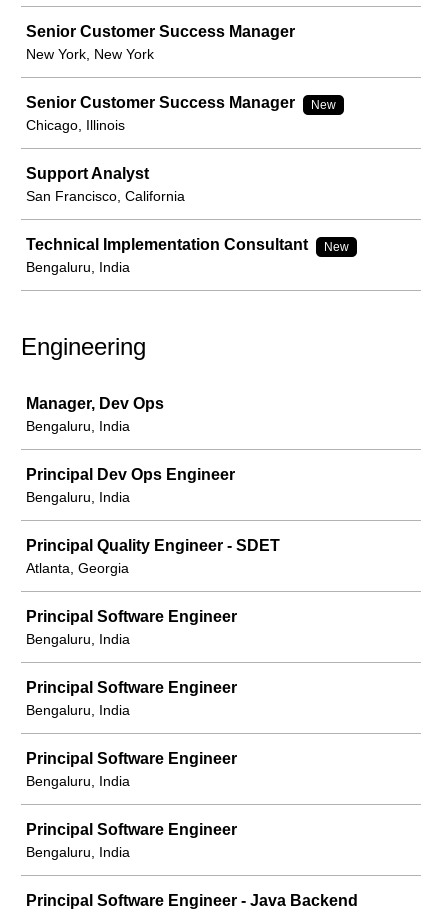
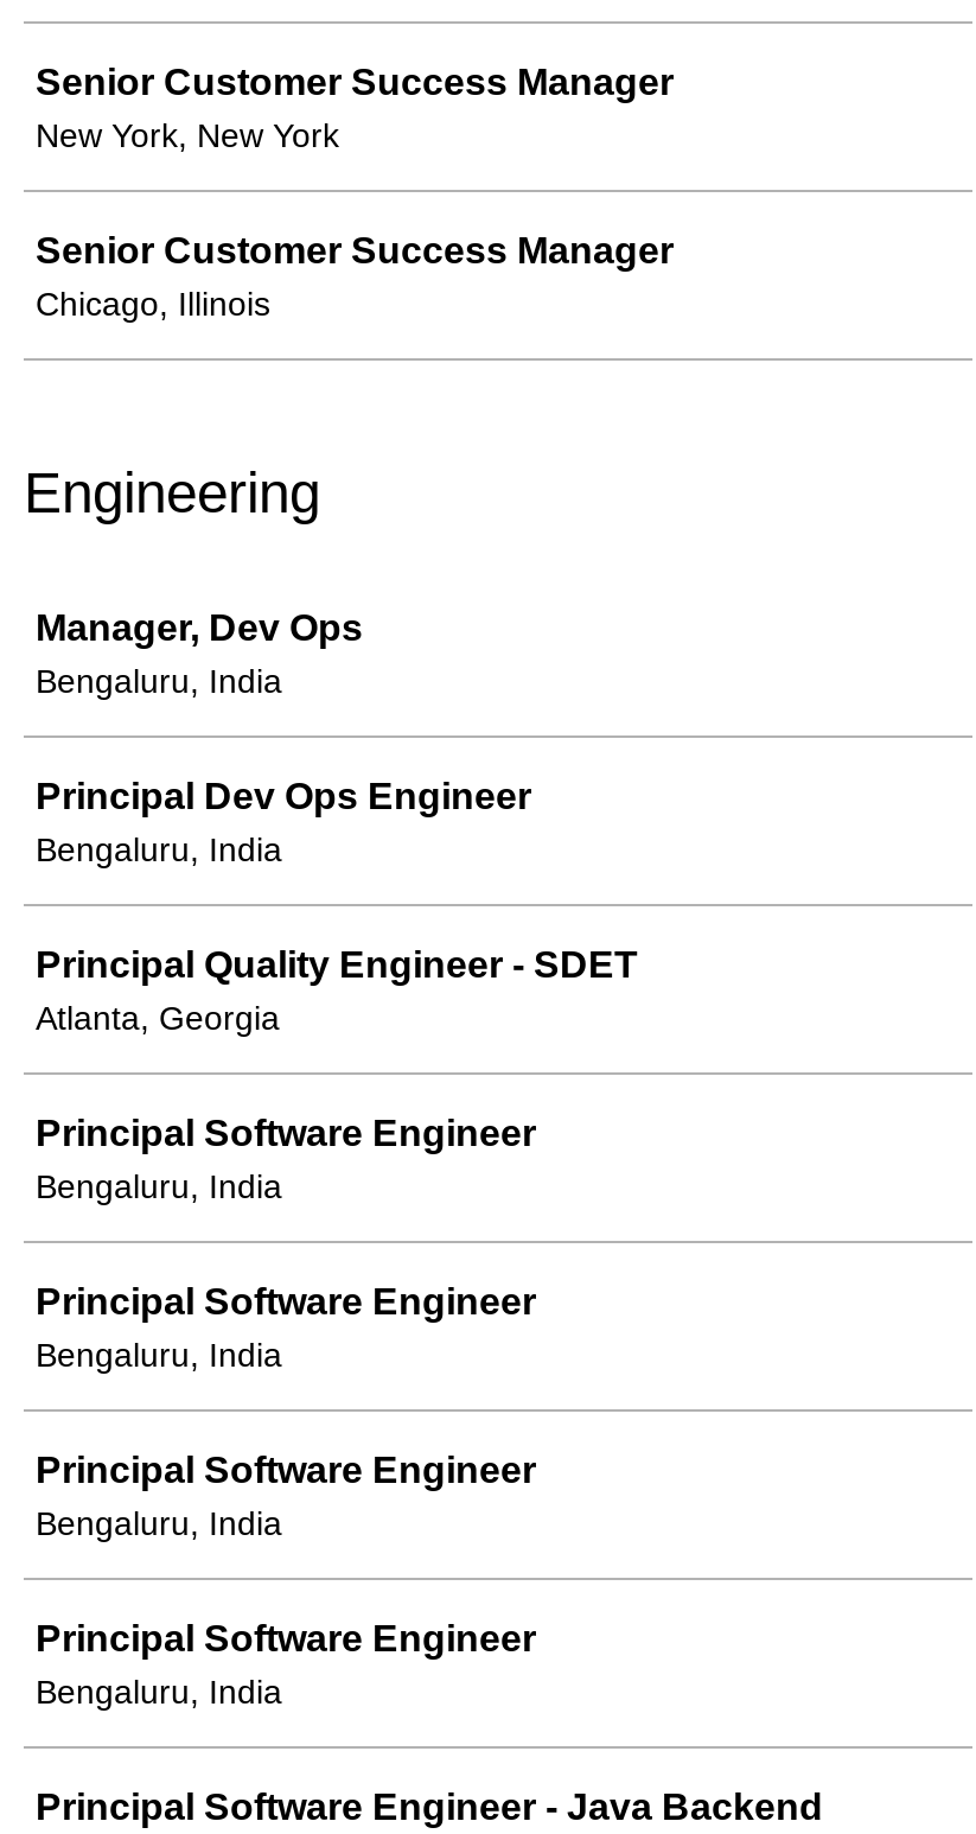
[311,98,336,112] New -> none
[26,165,349,275] Support Analyst | San Francisco, California | Technical Implementation Consultant | New | Bengaluru, India -> none

